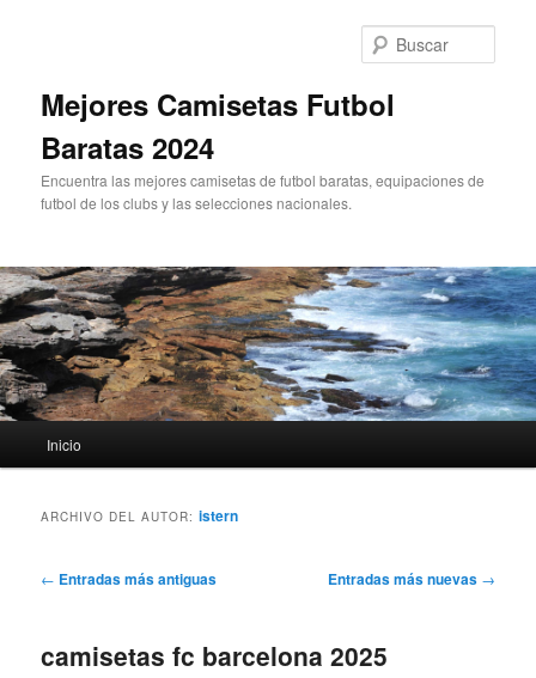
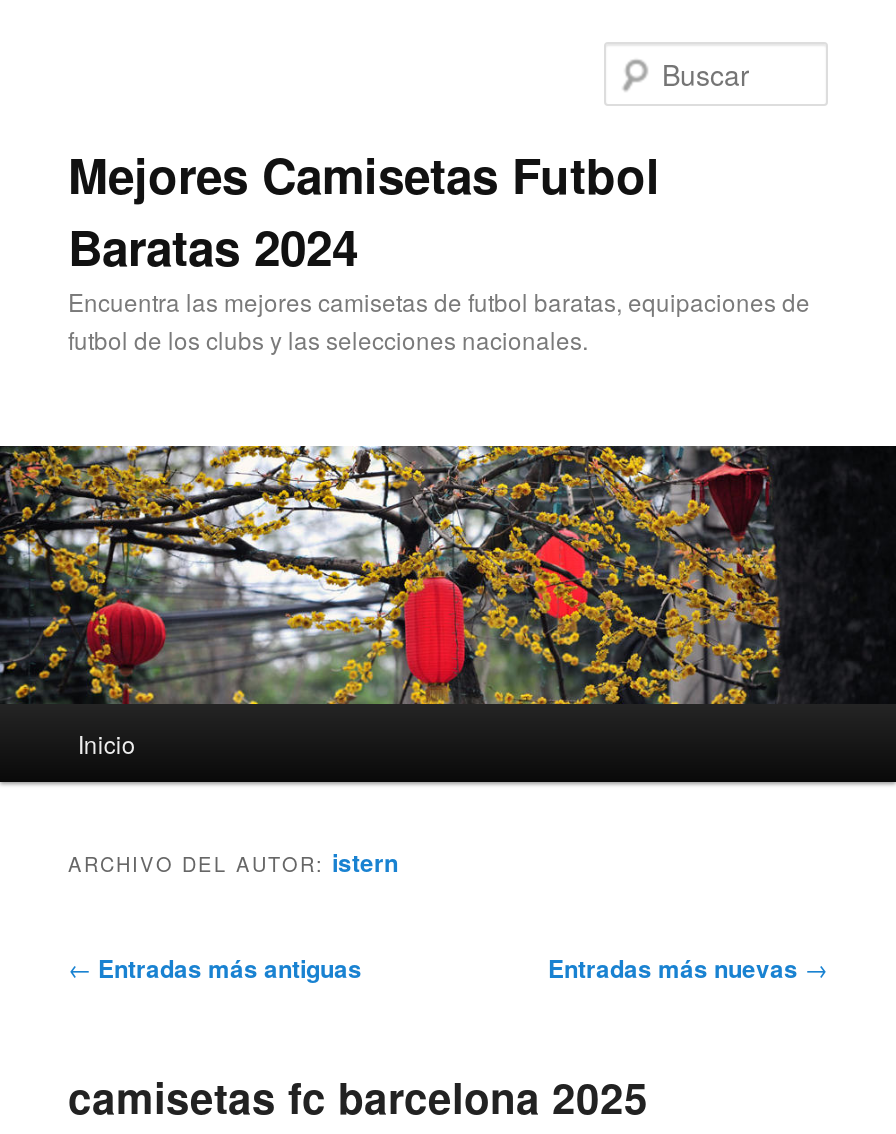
[4,265,532,422] [image] -> [6,444,890,706] [image]

